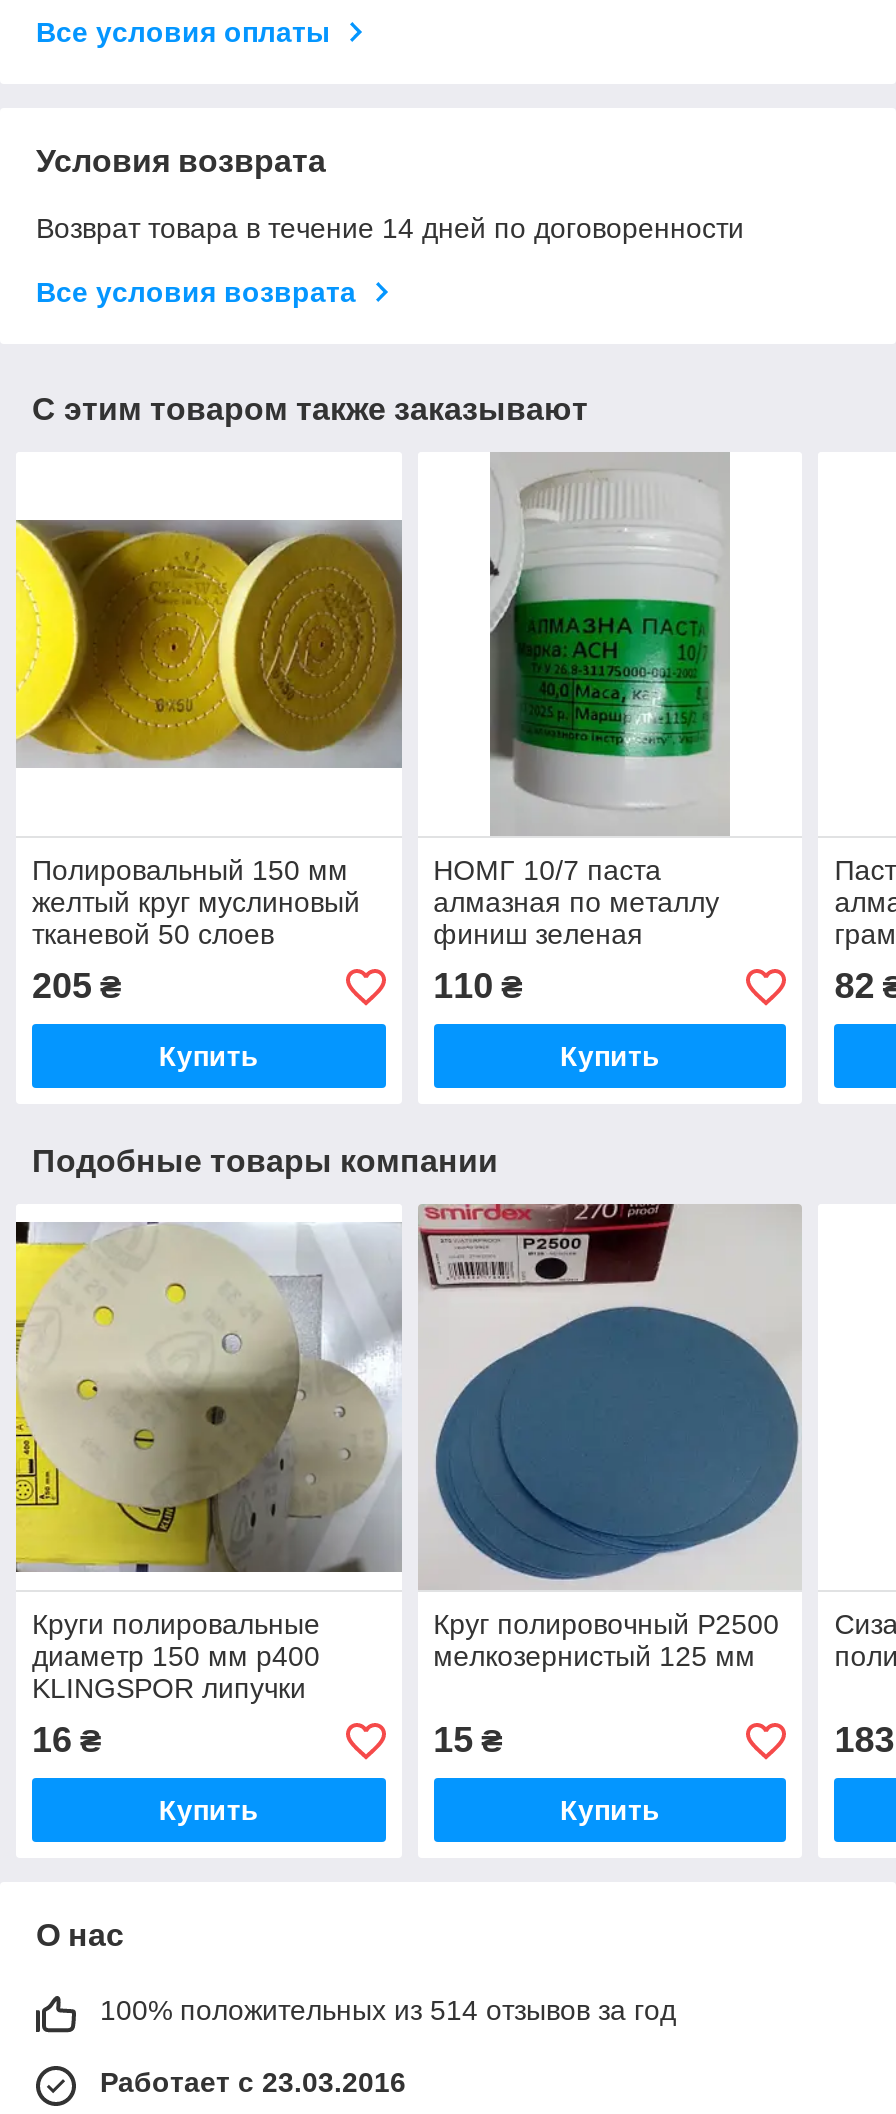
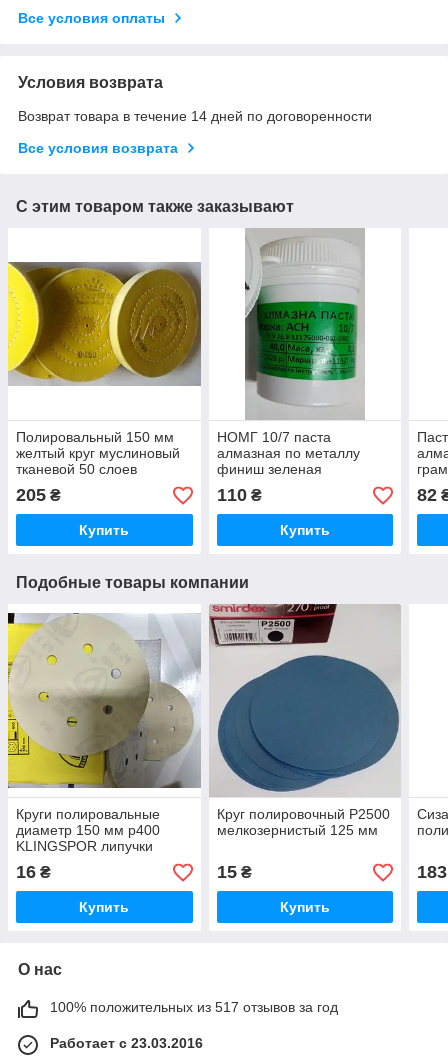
[100,1994,676,2026] 100% положительных из 514 отзывов за год -> [50,999,338,1015] 100% положительных из 517 отзывов за год

